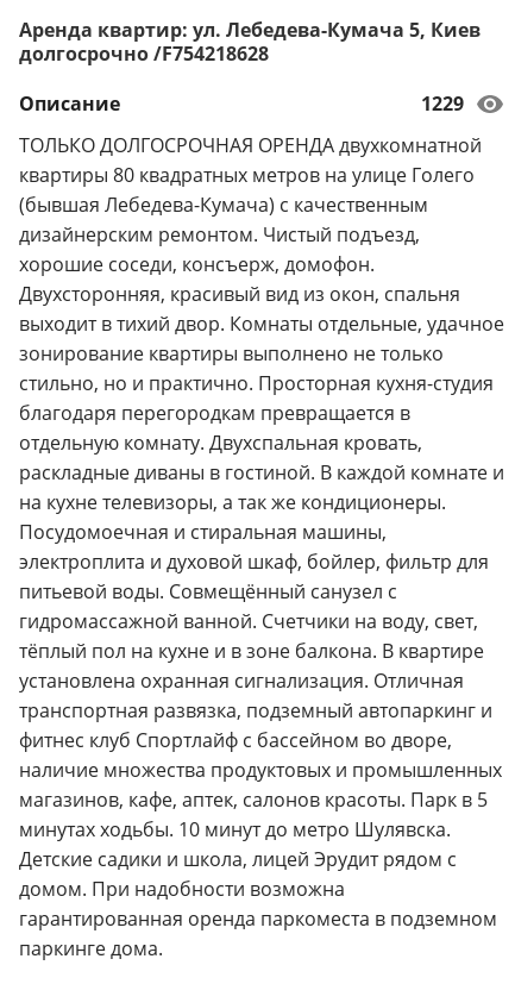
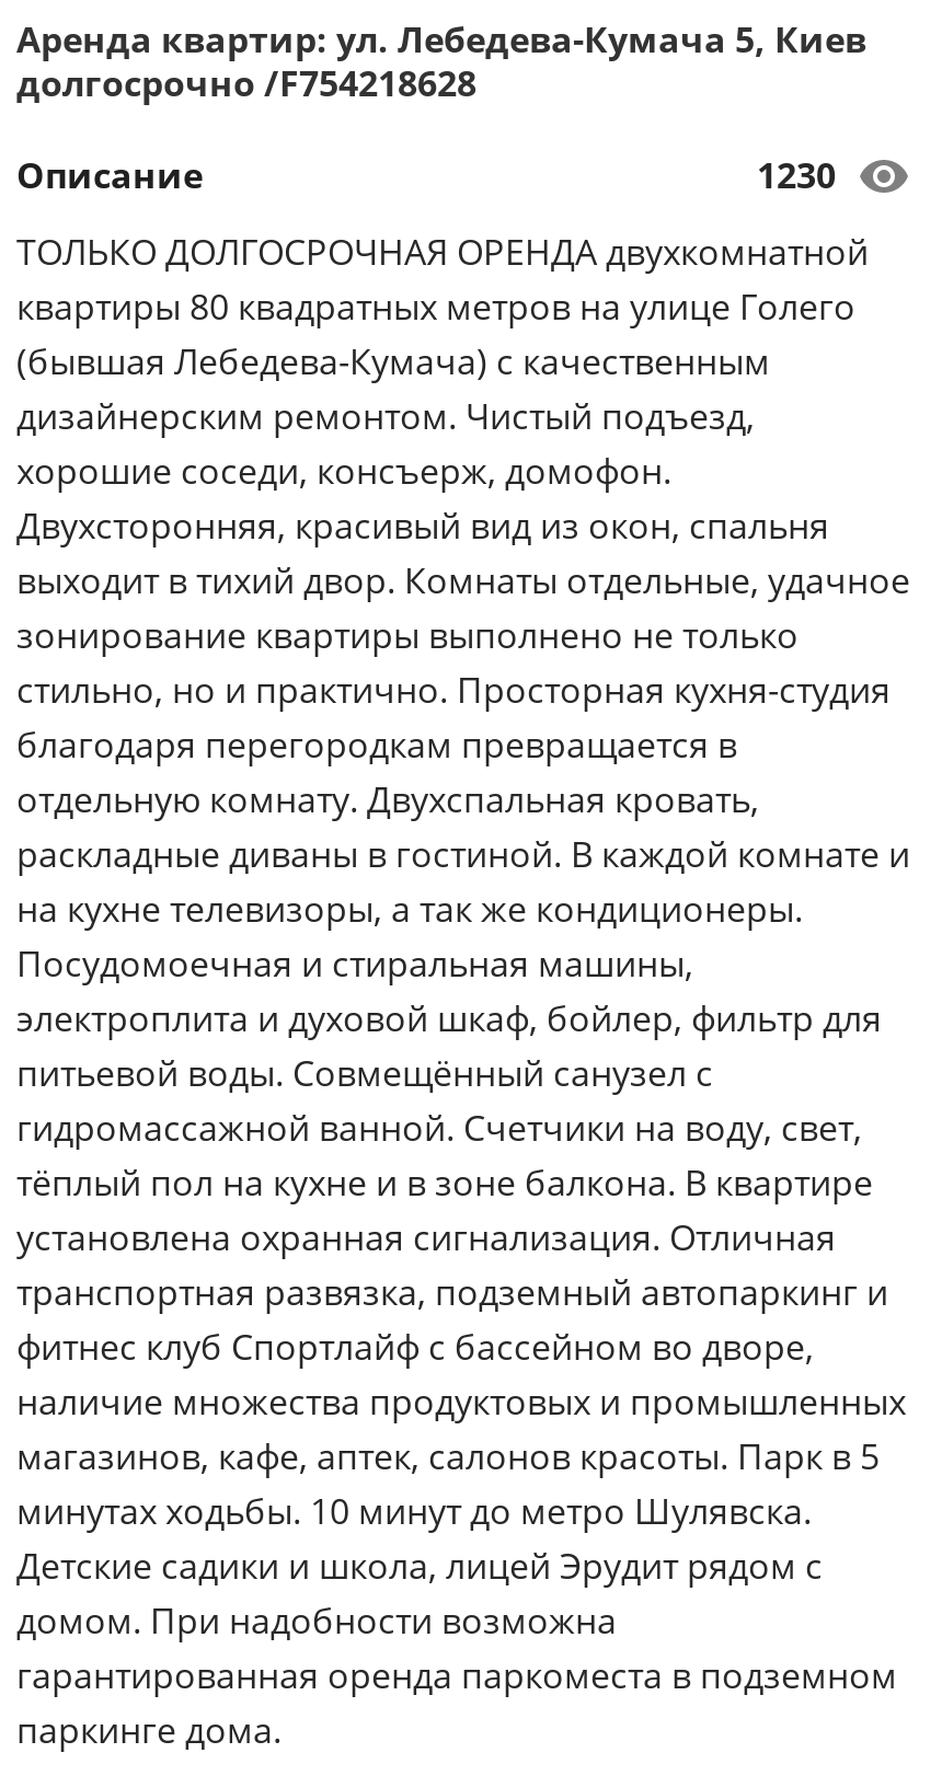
[421,90,464,117] 1229 -> [757,151,836,199] 1230

